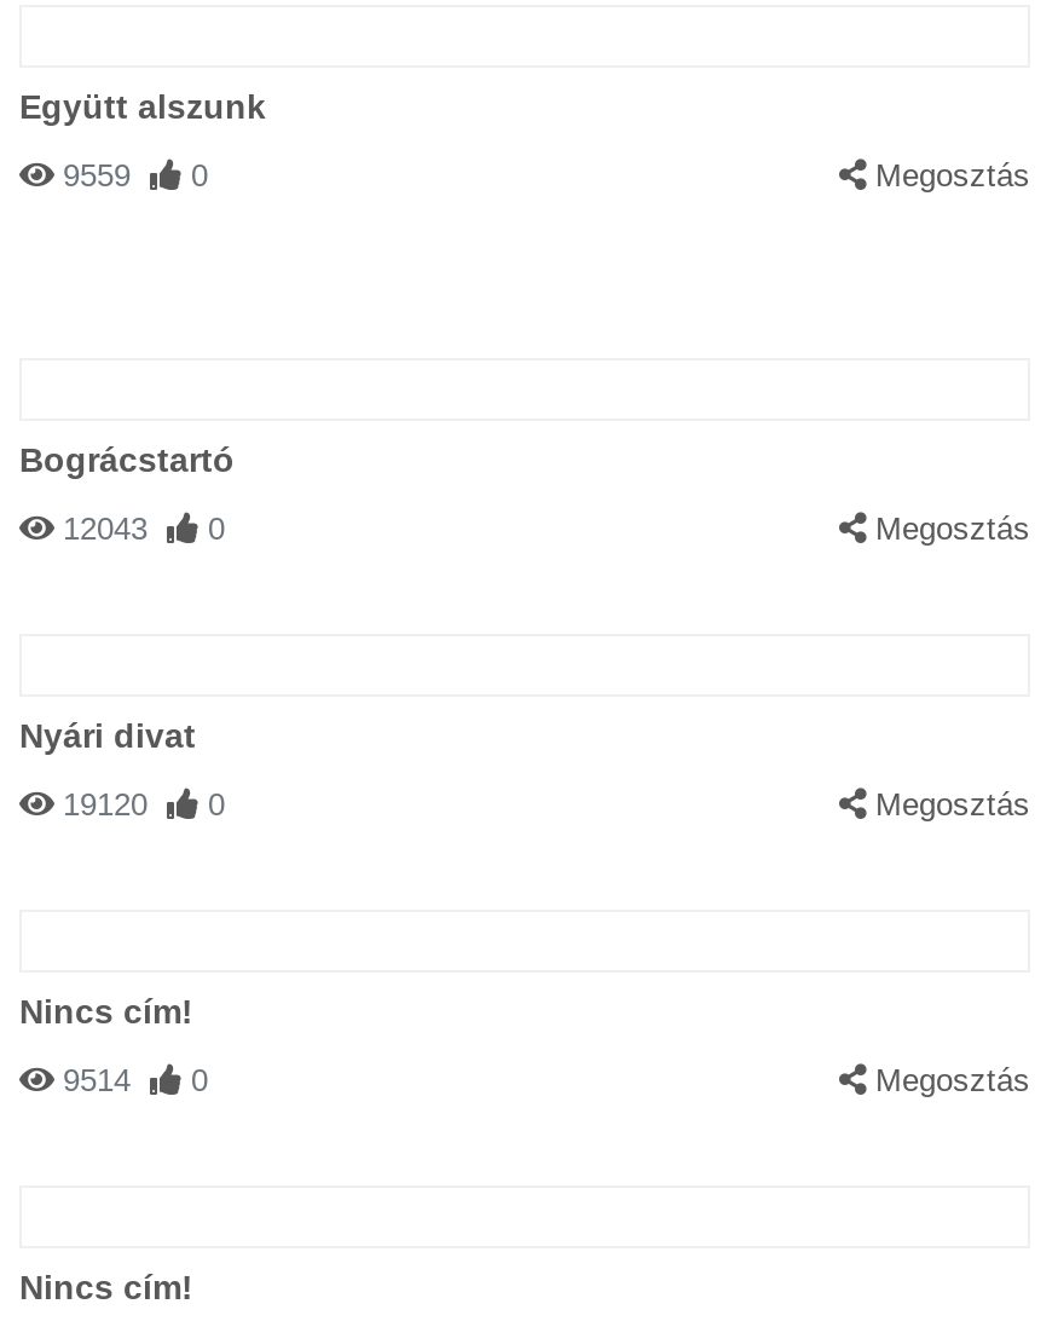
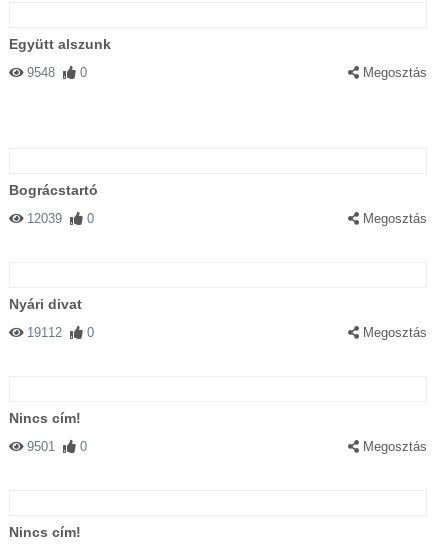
[63,157,208,194] 9559 0 -> [27,65,87,80] 9548 0
[63,510,225,547] 12043 0 -> [27,211,94,226] 12039 0
[63,786,225,823] 19120 0 -> [27,325,94,340] 19112 0
[63,1062,208,1098] 9514 0 -> [27,439,87,454] 9501 0

